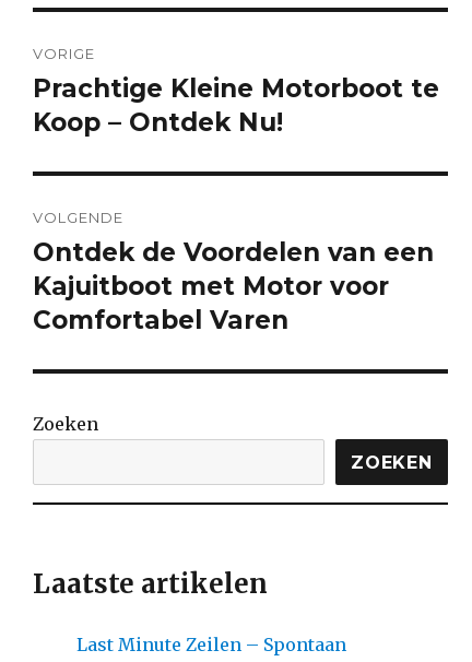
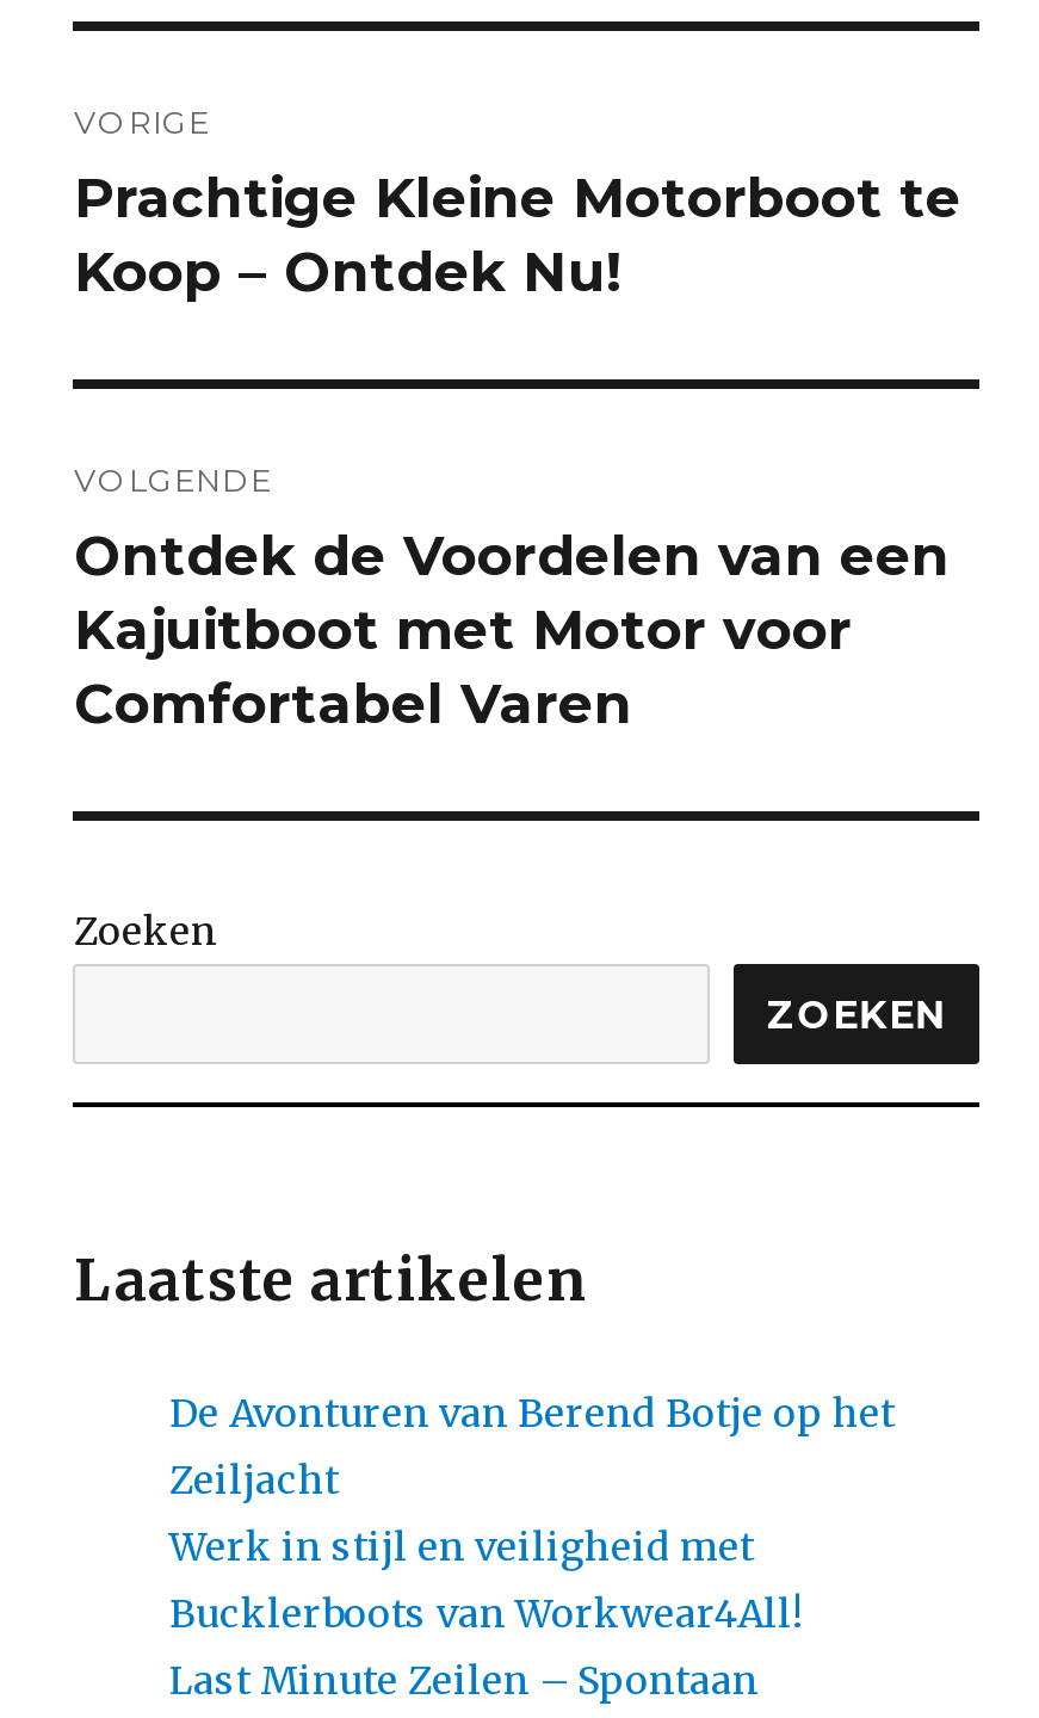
none -> [169,1389,895,1637] De Avonturen van Berend Botje op het | Zeiljacht | Werk in stijl en veiligheid met | Bucklerboots van Workwear4All!

